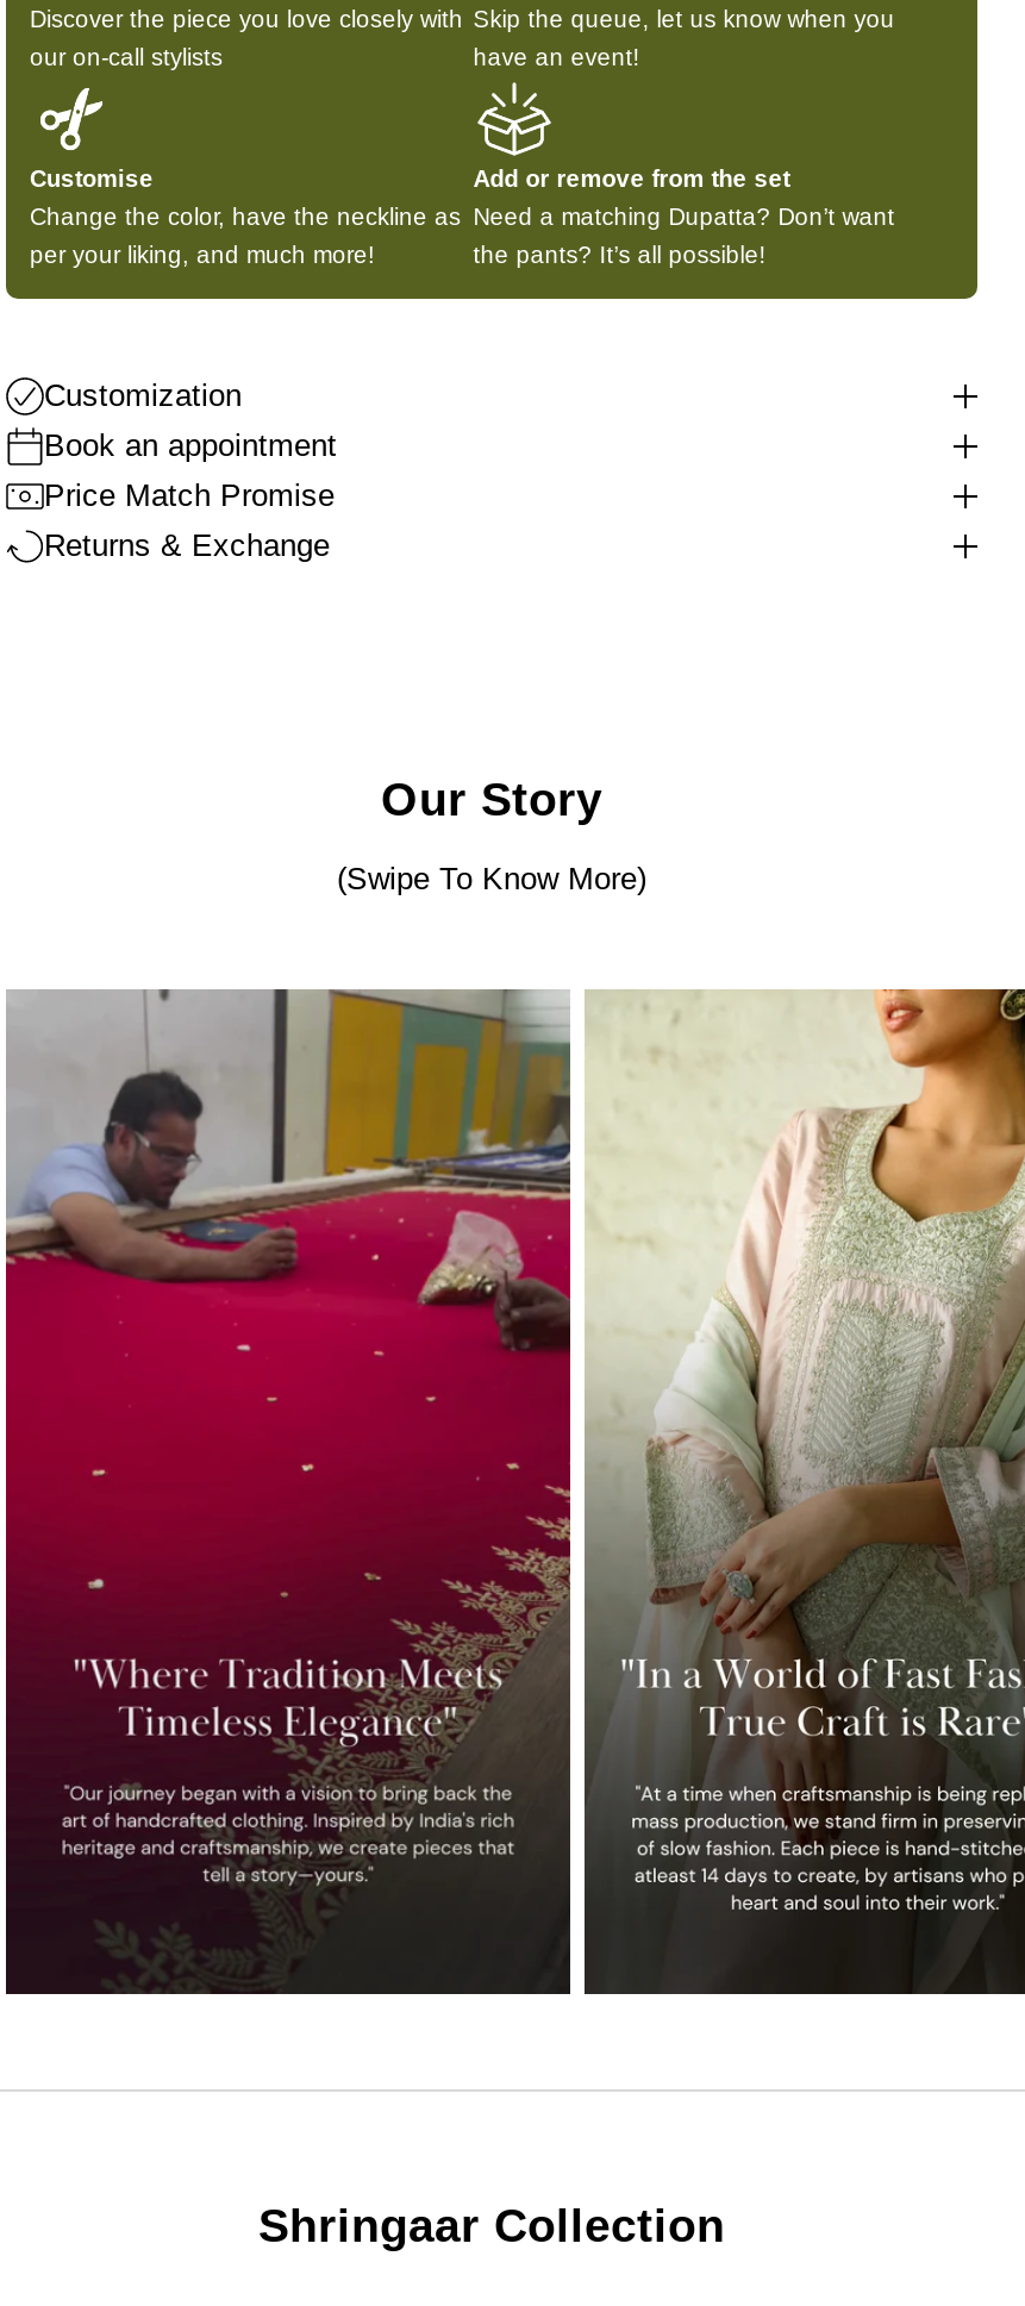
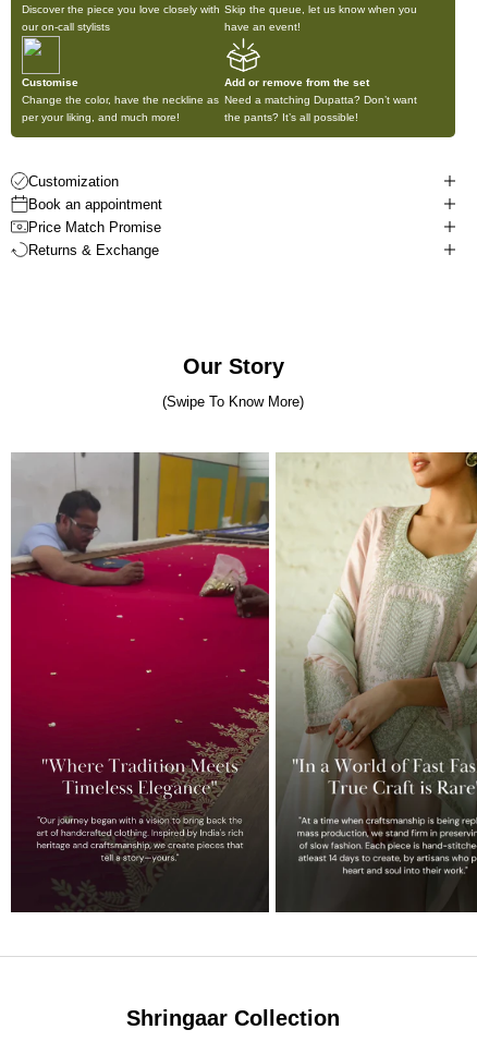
[30,79,113,160] [image] -> [21,35,61,73] [image]

